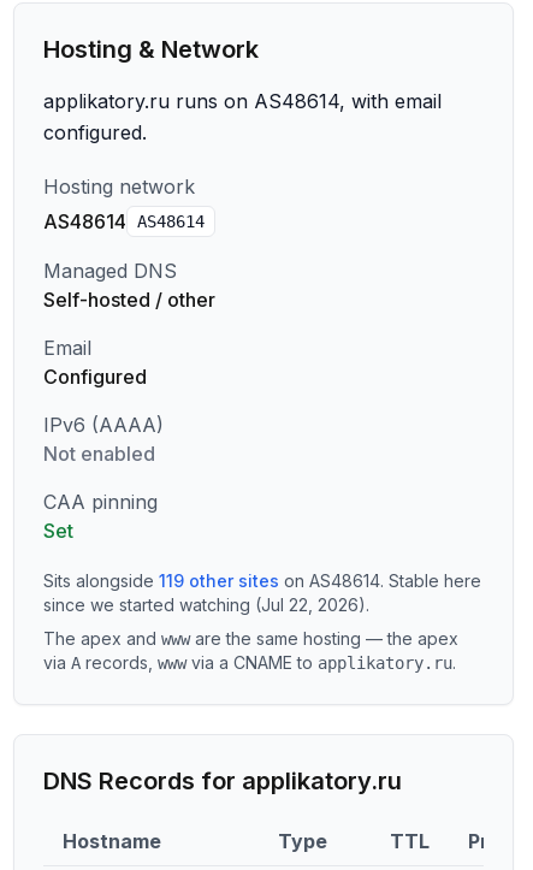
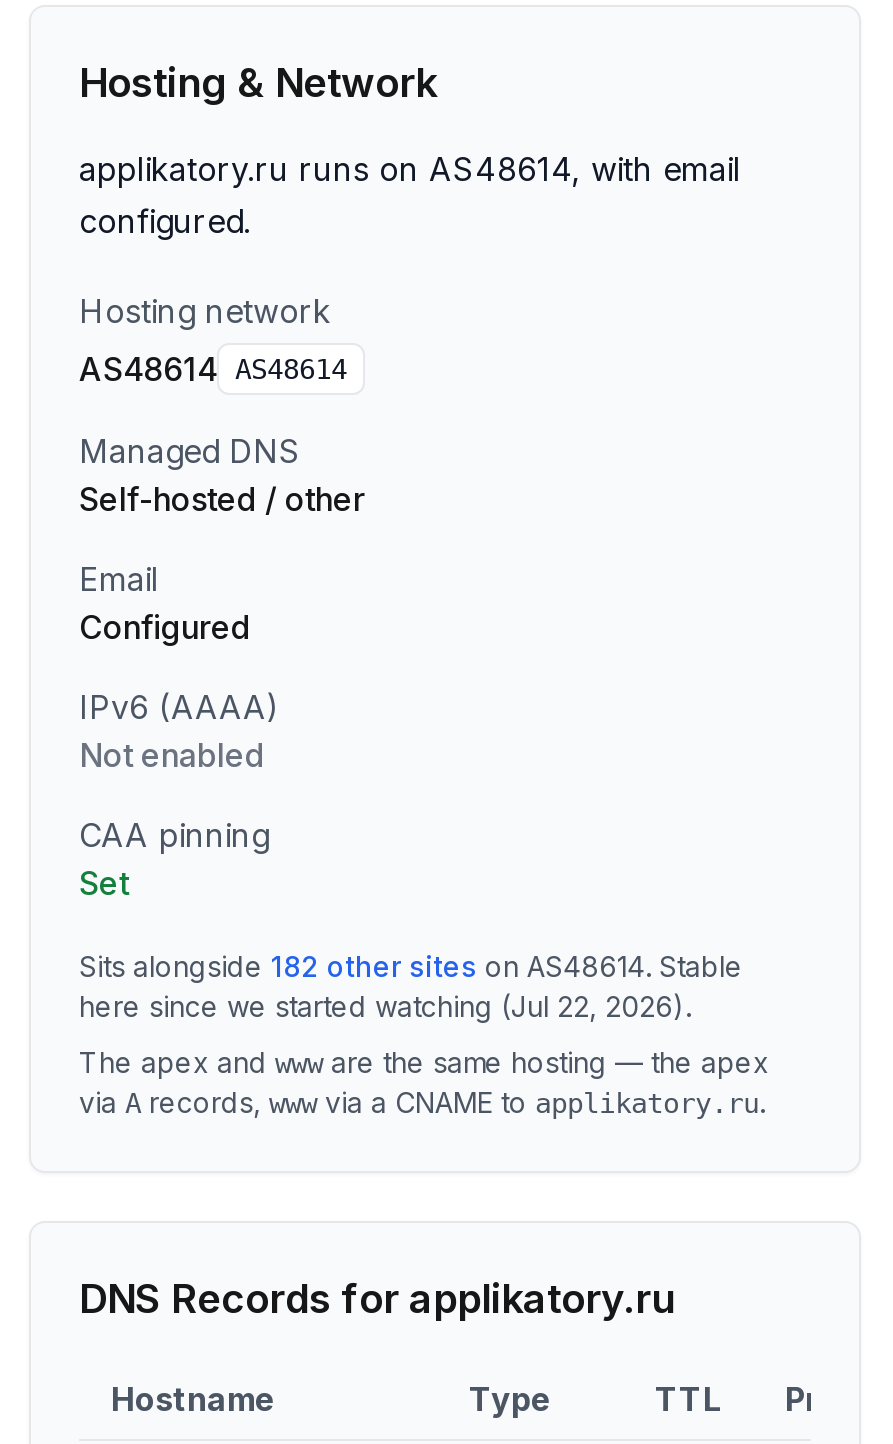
[43,570,481,615] Sits alongside 119 other sites on AS48614. Stable here | since we started watching (Jul 22, 2026). -> [79,949,743,1023] Sits alongside 182 other sites on AS48614. Stable | here since we started watching (Jul 22, 2026).

